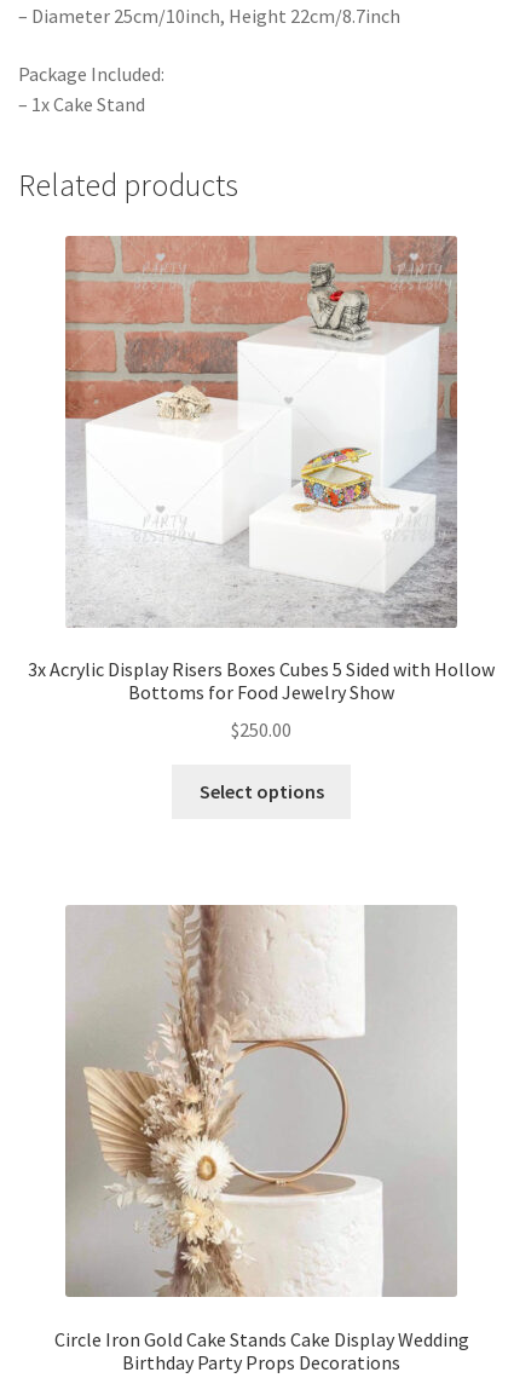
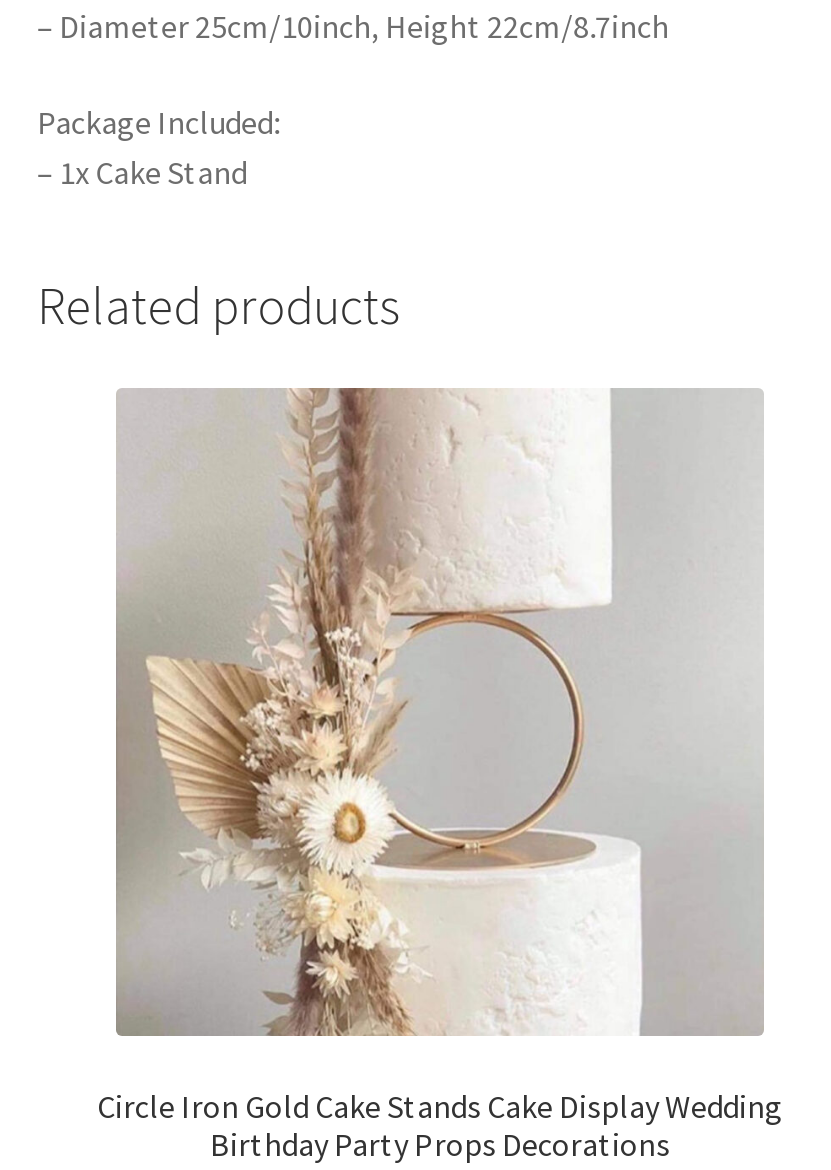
[28,235,495,803] [image] | 3x Acrylic Display Risers Boxes Cubes 5 Sided with Hollow | Bottoms for Food Jewelry Show | $250.00 | Select options -> none

